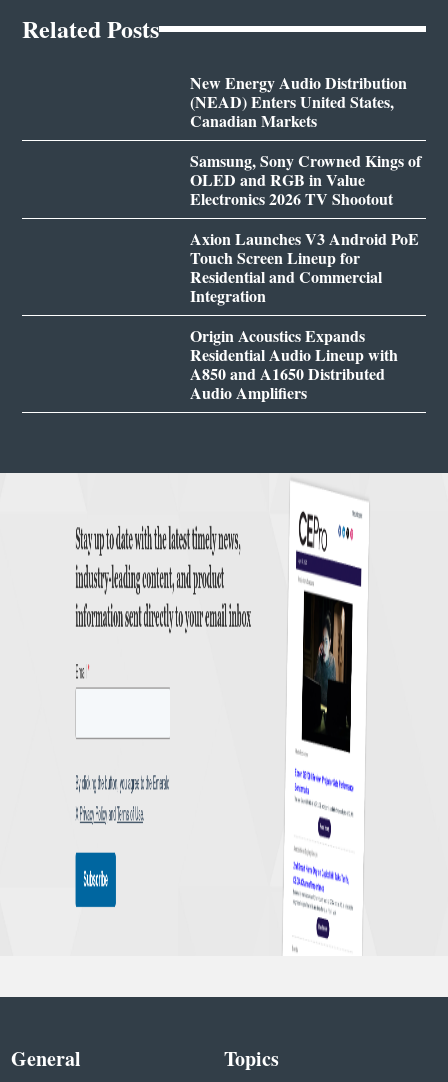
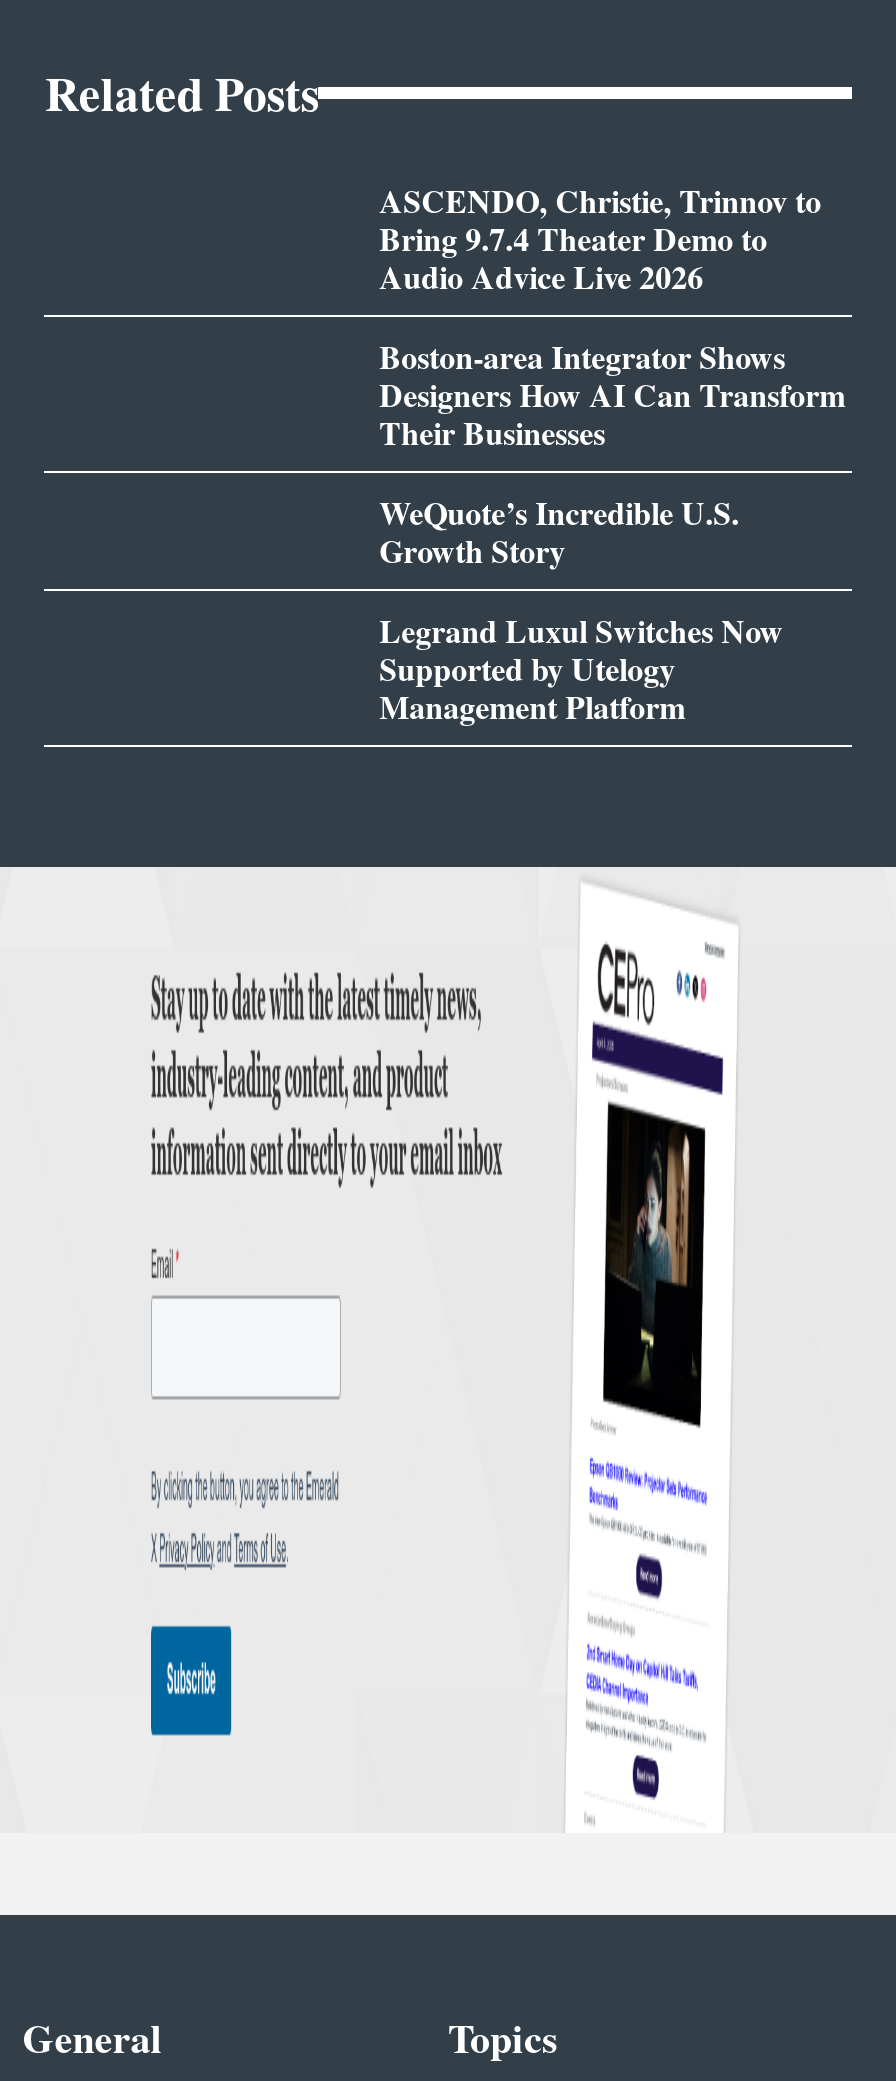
[190,71,407,132] New Energy Audio Distribution | (NEAD) Enters United States, | Canadian Markets -> [379,177,821,299] ASCENDO, Christie, Trinnov to | Bring 9.7.4 Theater Demo to | Audio Advice Live 2026
[190,149,421,210] Samsung, Sony Crowned Kings of | OLED and RGB in Value | Electronics 2026 TV Shootout -> [379,333,845,455] Boston-area Integrator Shows | Designers How AI Can Transform | Their Businesses
[190,227,419,307] Axion Launches V3 Android PoE | Touch Screen Lineup for | Residential and Commercial | Integration -> [379,489,739,573] WeQuote’s Incredible U.S. | Growth Story
[190,324,398,404] Origin Acoustics Expands | Residential Audio Lineup with | A850 and A1650 Distributed | Audio Amplifiers -> [379,607,783,729] Legrand Luxul Switches Now | Supported by Utelogy | Management Platform

